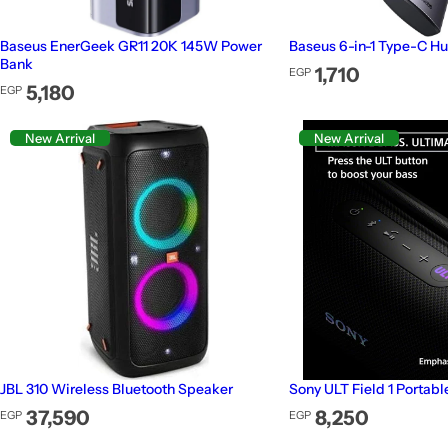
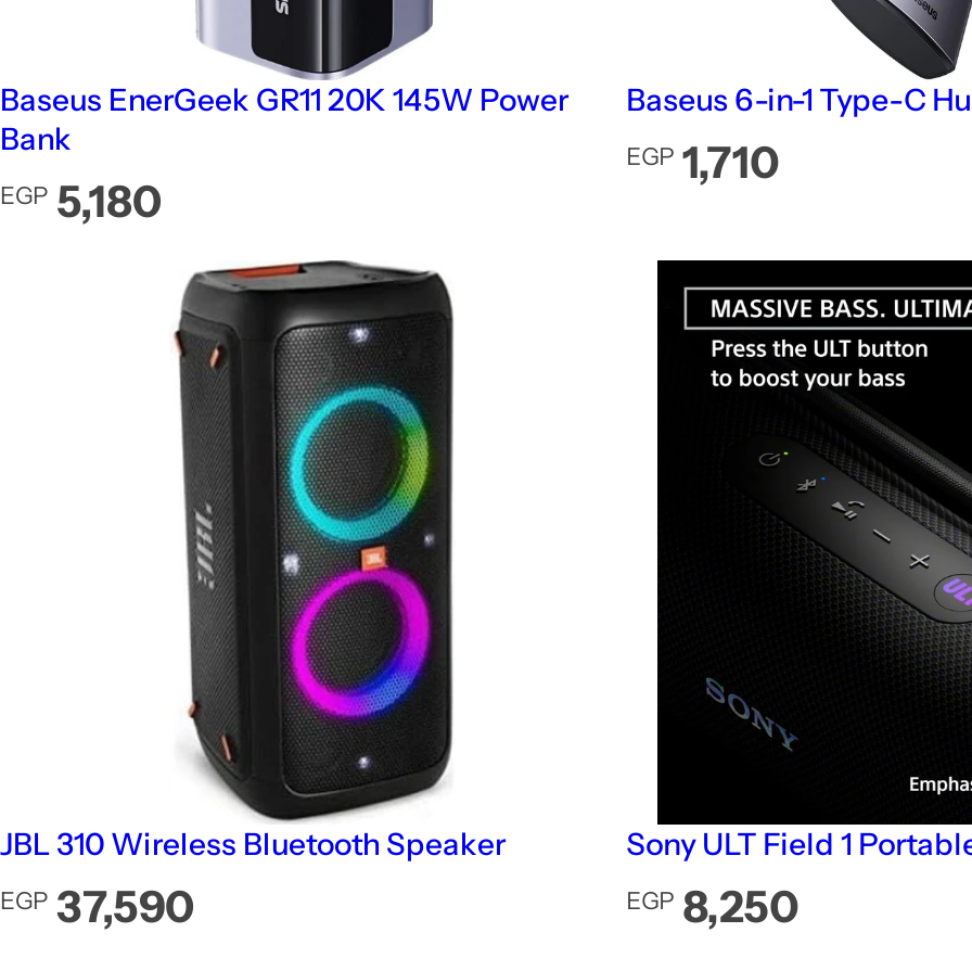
[25,130,95,146] New Arrival -> none
[314,130,384,146] New Arrival -> none

